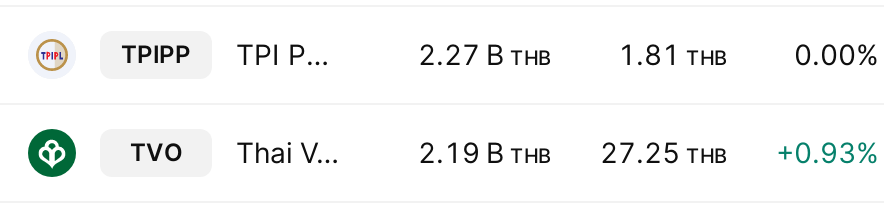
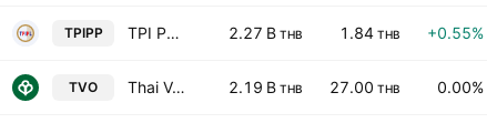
[618,37,728,71] 1.81 THB -> [339,23,400,42] 1.84 THB
[794,37,878,71] 0.00% -> [427,23,484,42] +0.55%
[600,135,728,169] 27.25 THB -> [329,78,400,96] 27.00 THB
[776,135,878,169] +0.93% -> [437,78,484,96] 0.00%

